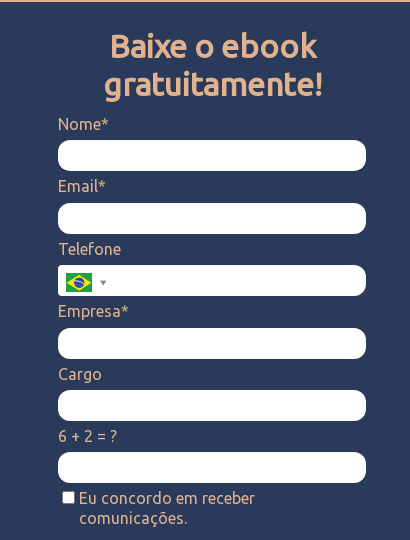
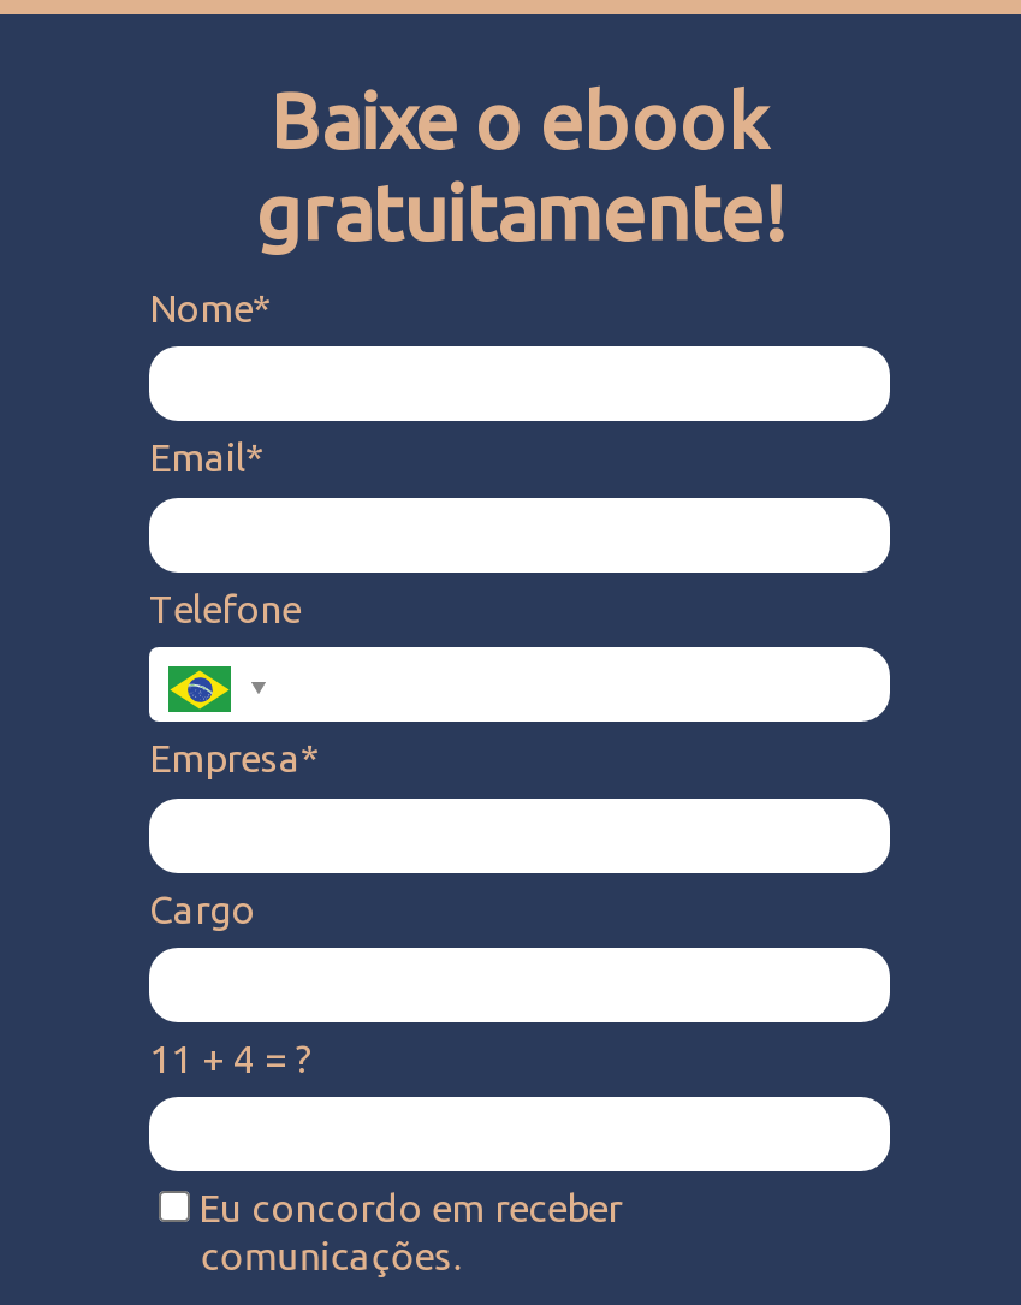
[58,427,117,445] 6 + 2 = ? -> [149,1037,313,1080] 11 + 4 = ?

